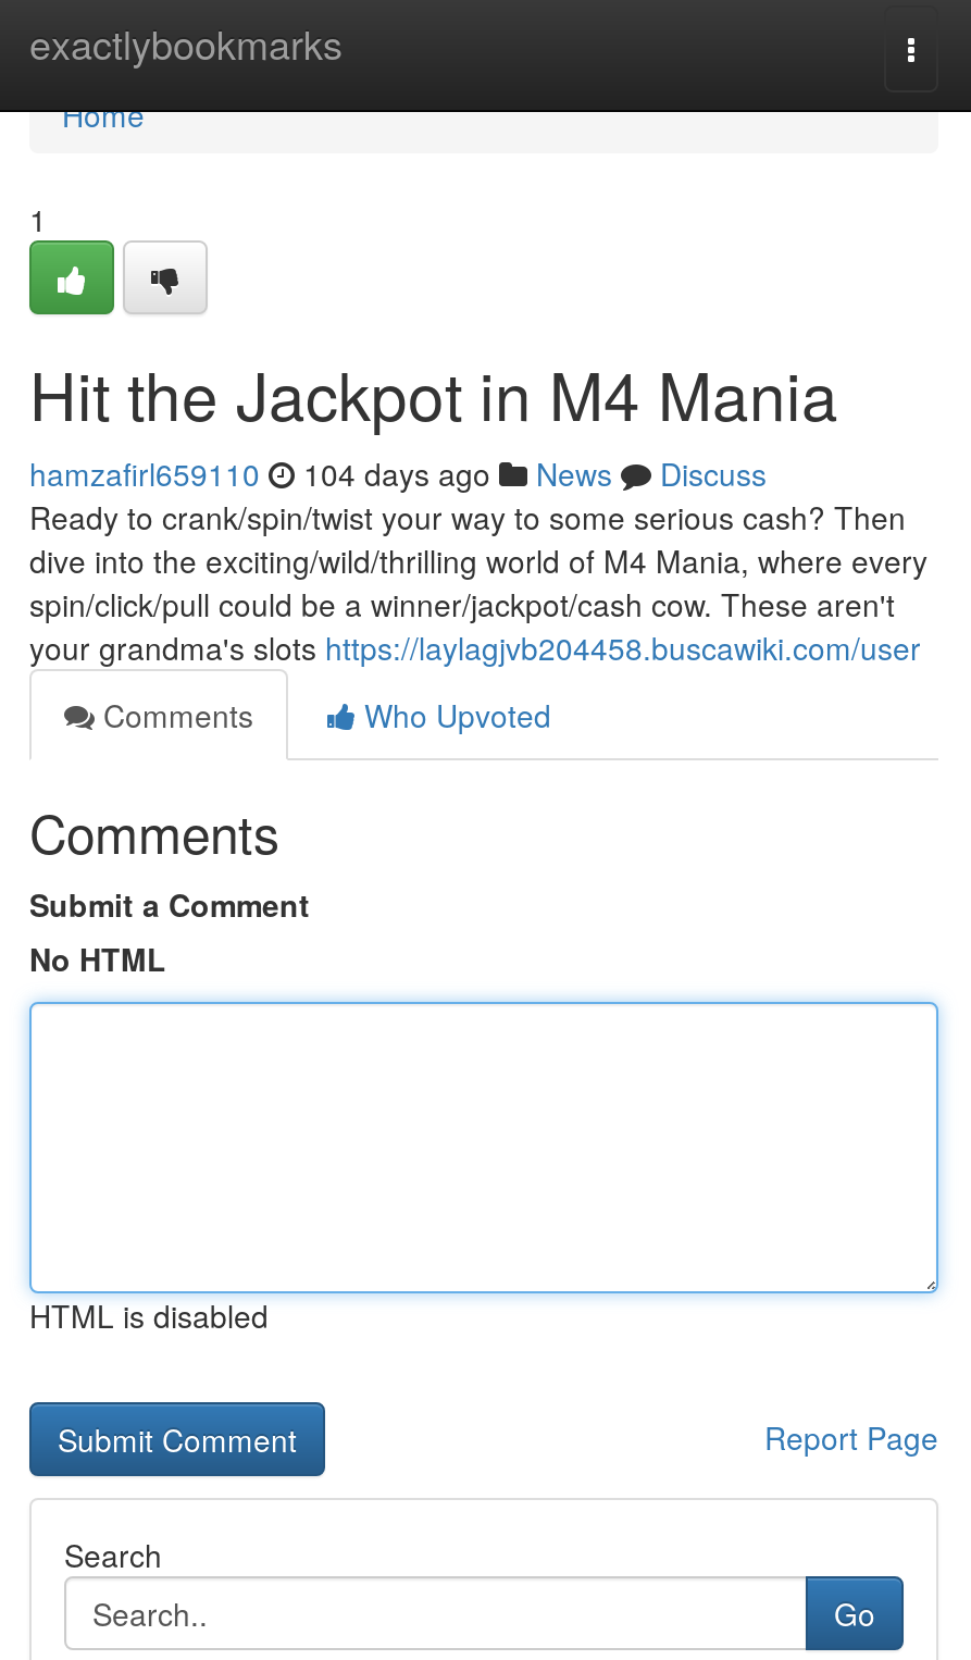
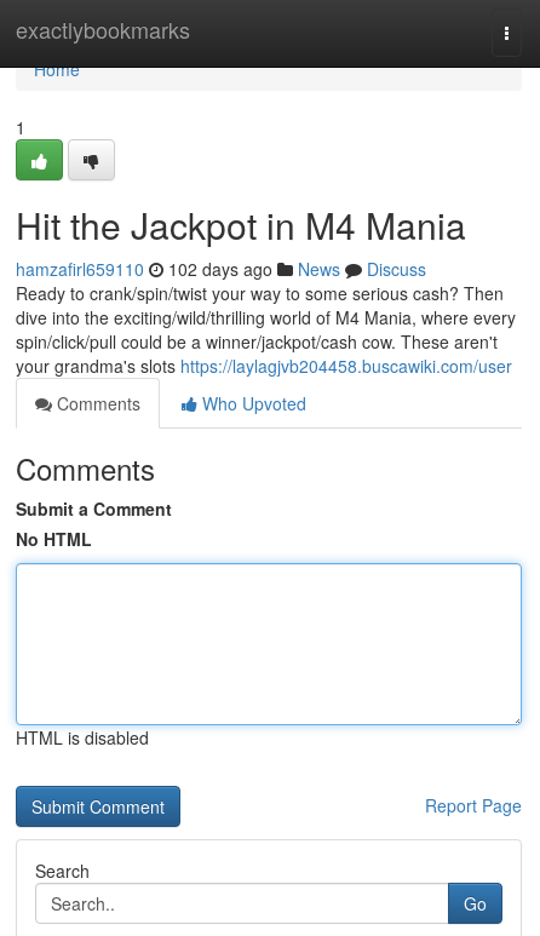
[29,451,767,495] hamzafirl659110 104 days ago News Discuss -> [16,257,426,281] hamzafirl659110 102 days ago News Discuss

